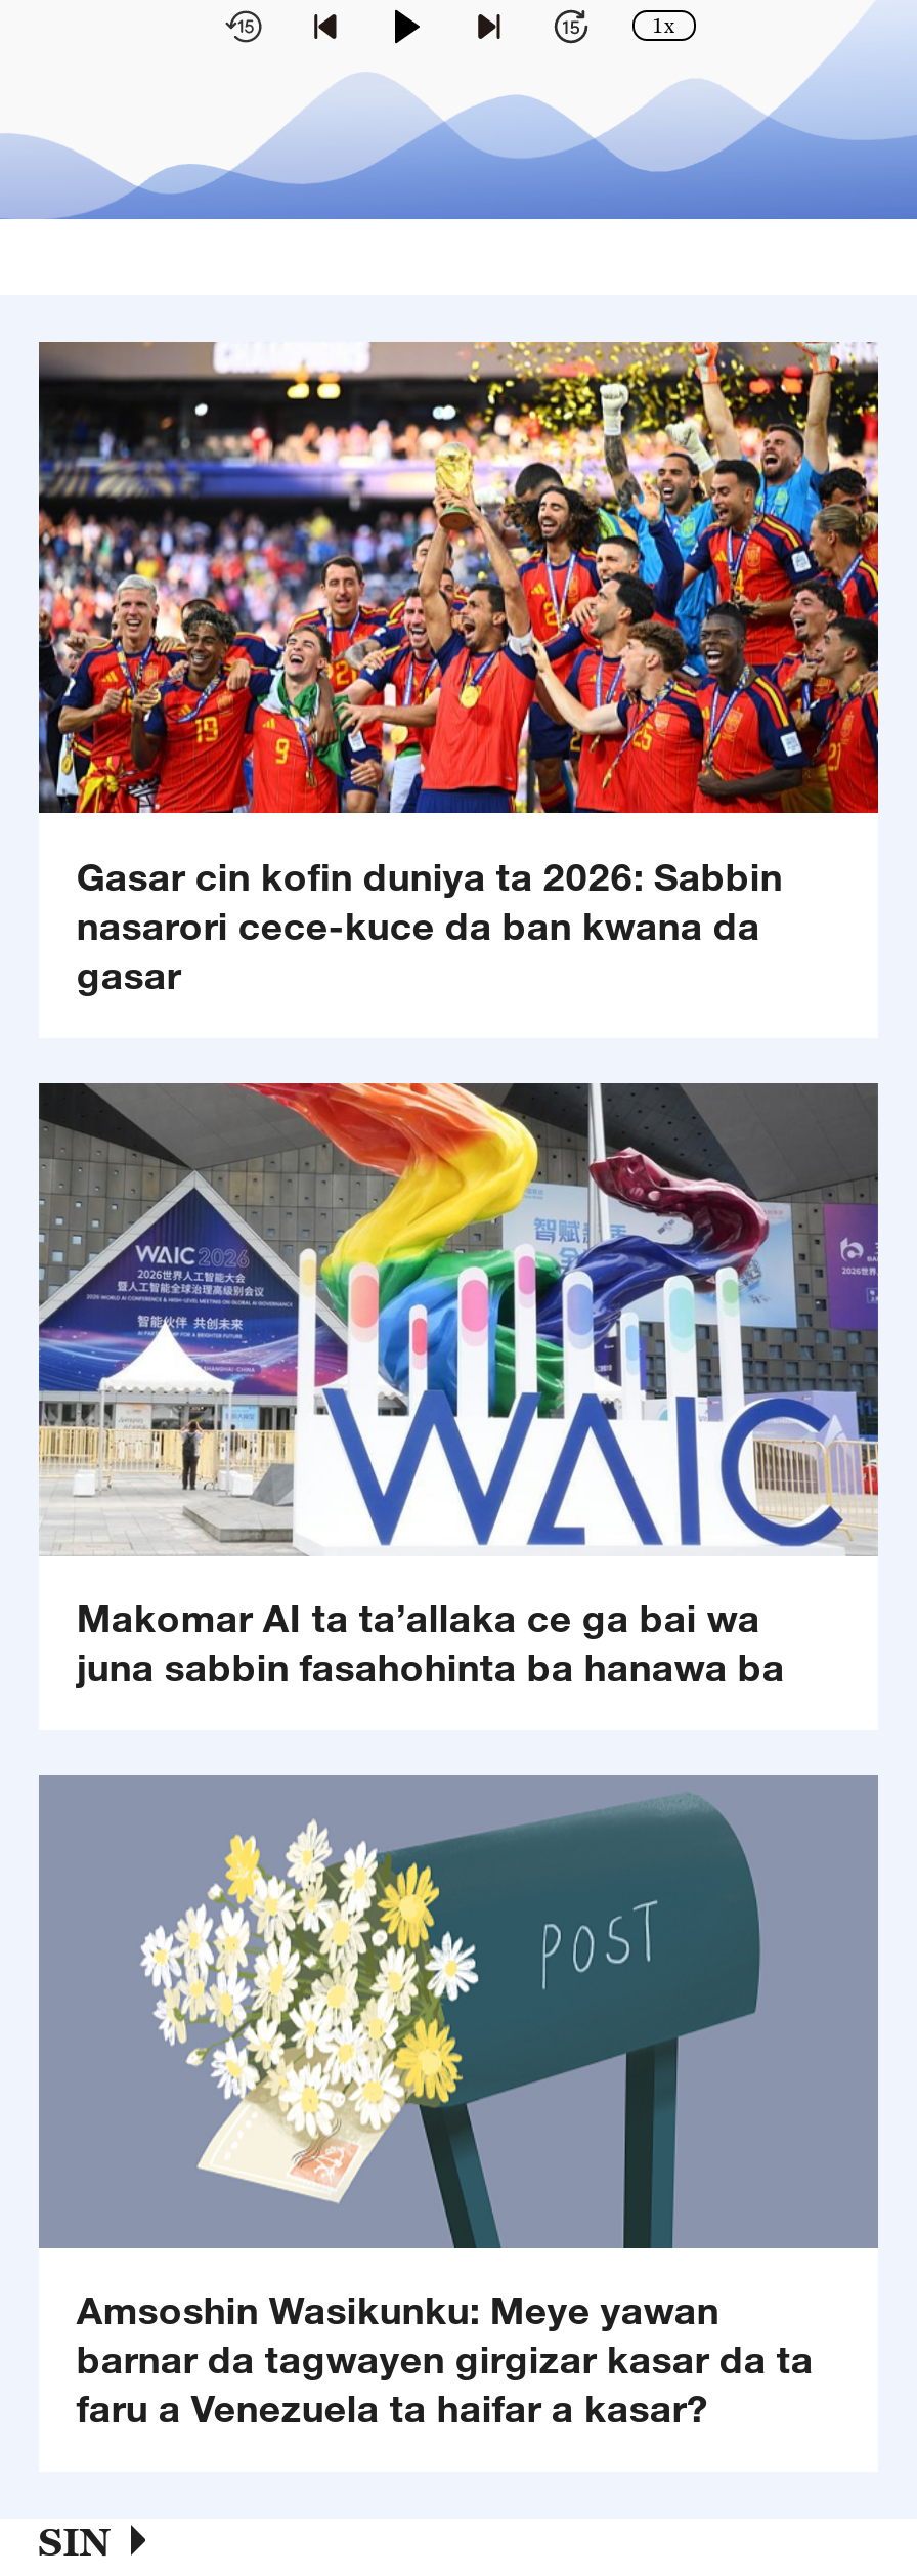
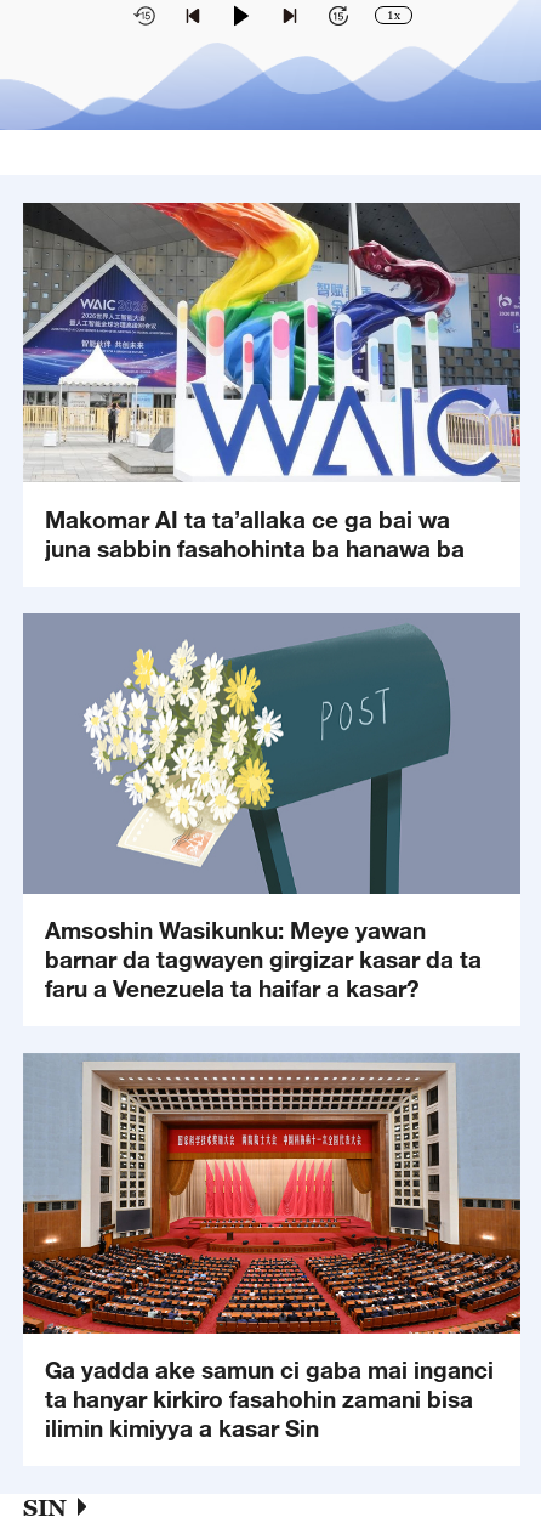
[37,340,880,997] [image] | Gasar cin kofin duniya ta 2026: Sabbin | nasarori cece-kuce da ban kwana da | gasar -> none
moved [35,1079,882,2432] -> [21,200,523,1002]: [image] | Makomar AI ta ta’allaka ce ga bai wa | juna sabbin fasahohinta ba hanawa ba | Amsoshin Wasikunku: Meye yawan | barnar da tagwayen girgizar kasar da ta | faru a Venezuela ta haifar a kasar?
none -> [22,1055,522,1442] [image] | Ga yadda ake samun ci gaba mai inganci | ta hanyar kirkiro fasahohin zamani bisa | ilimin kimiyya a kasar Sin

